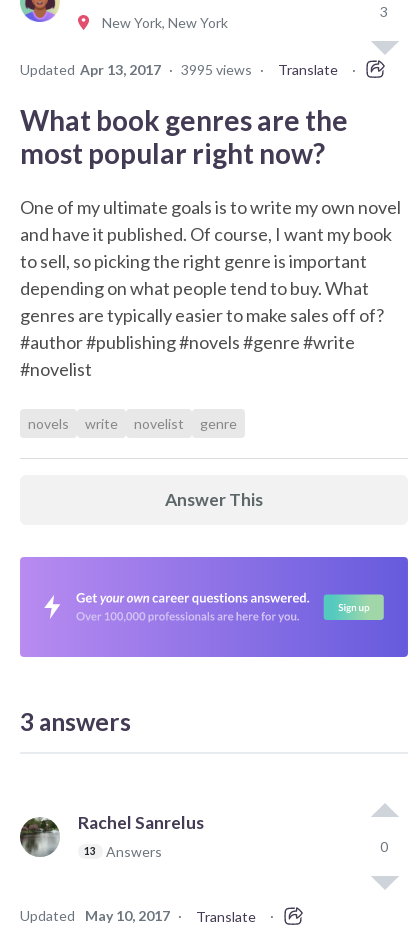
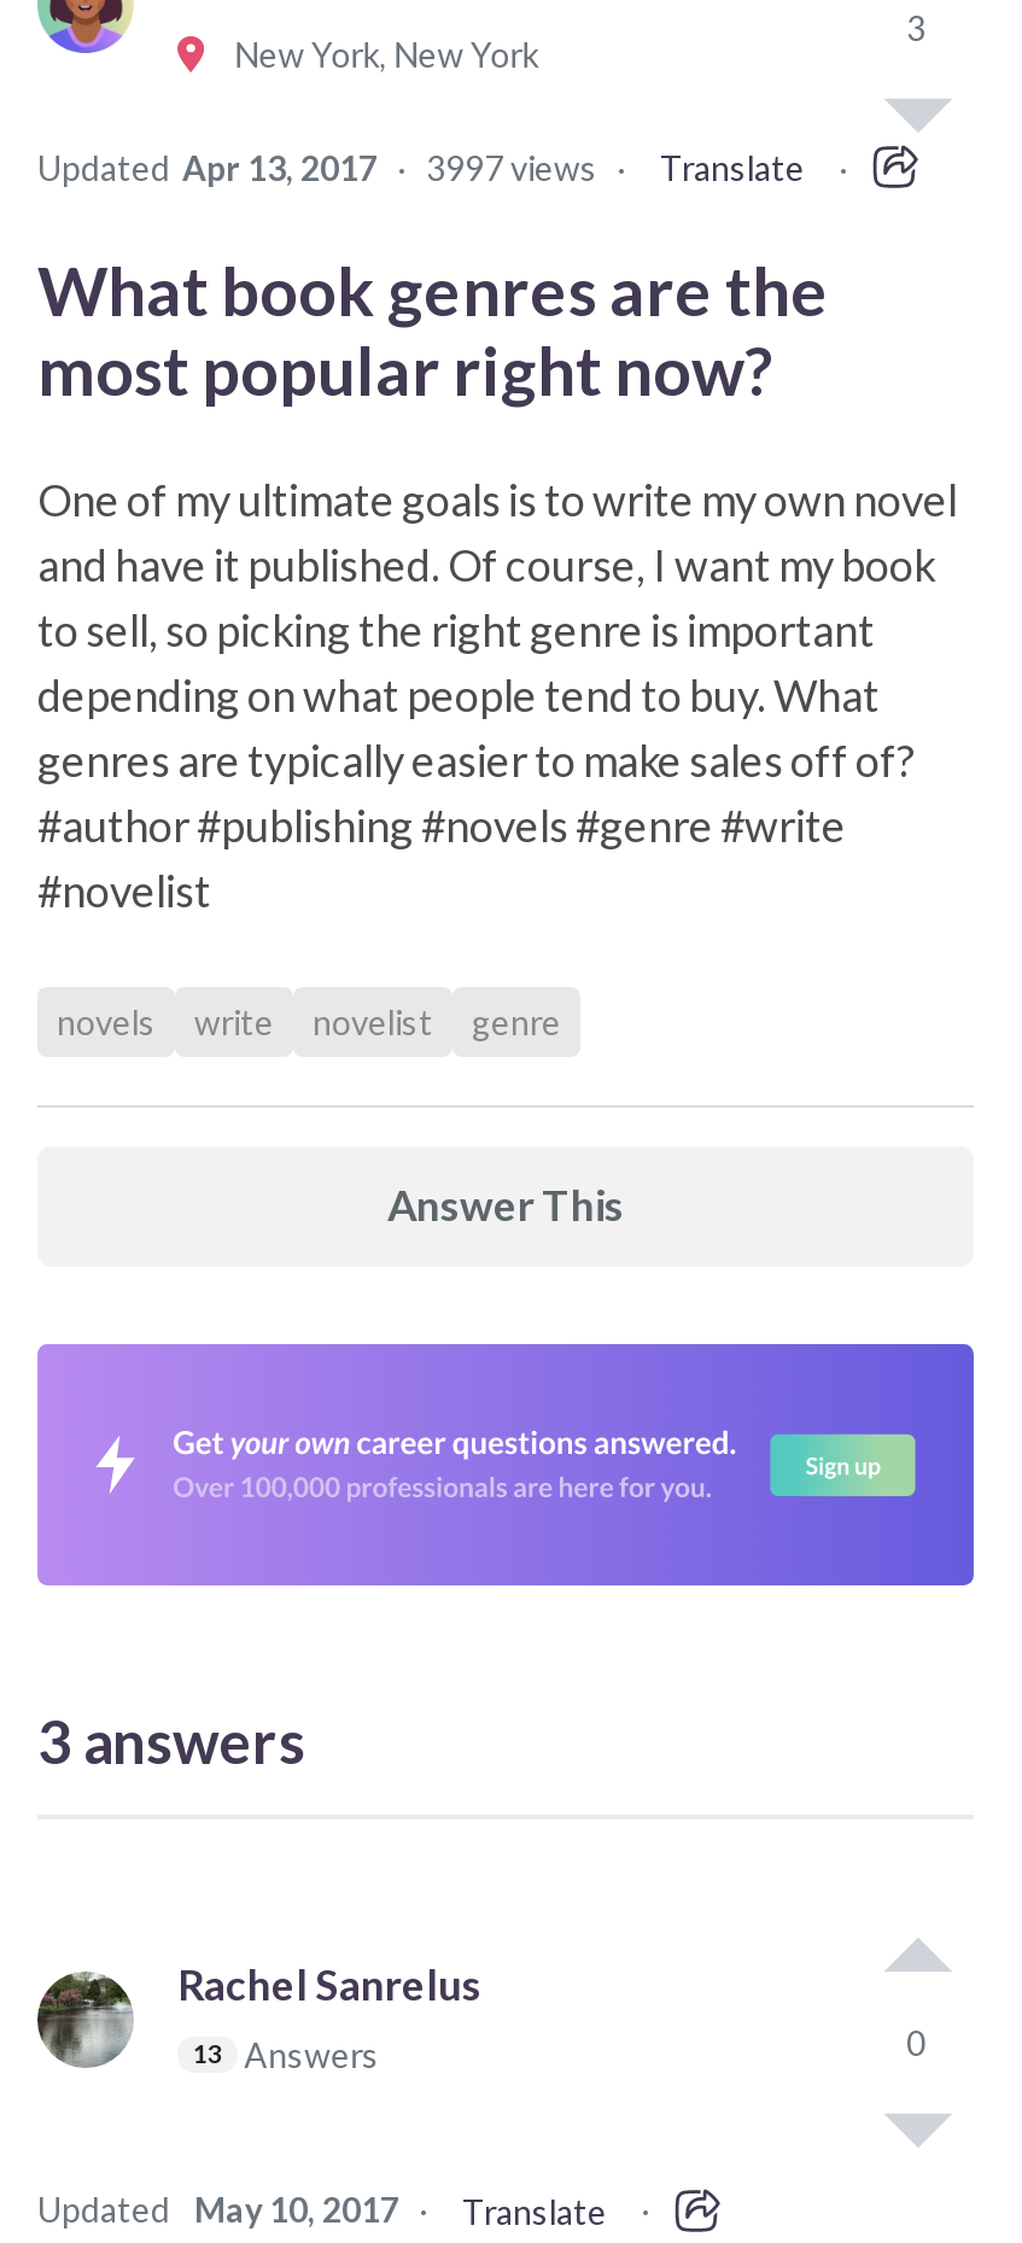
[20,61,264,78] Updated Apr 13, 2017 · 3995 views · -> [37,147,626,188] Updated Apr 13, 2017 · 3997 views ·

